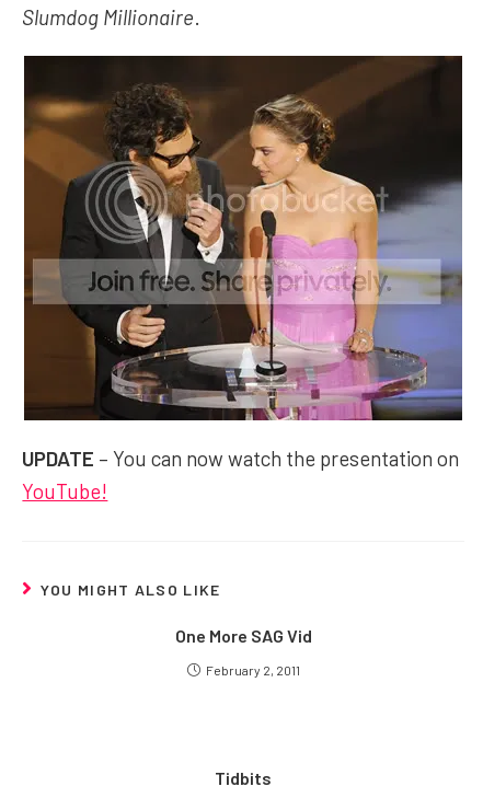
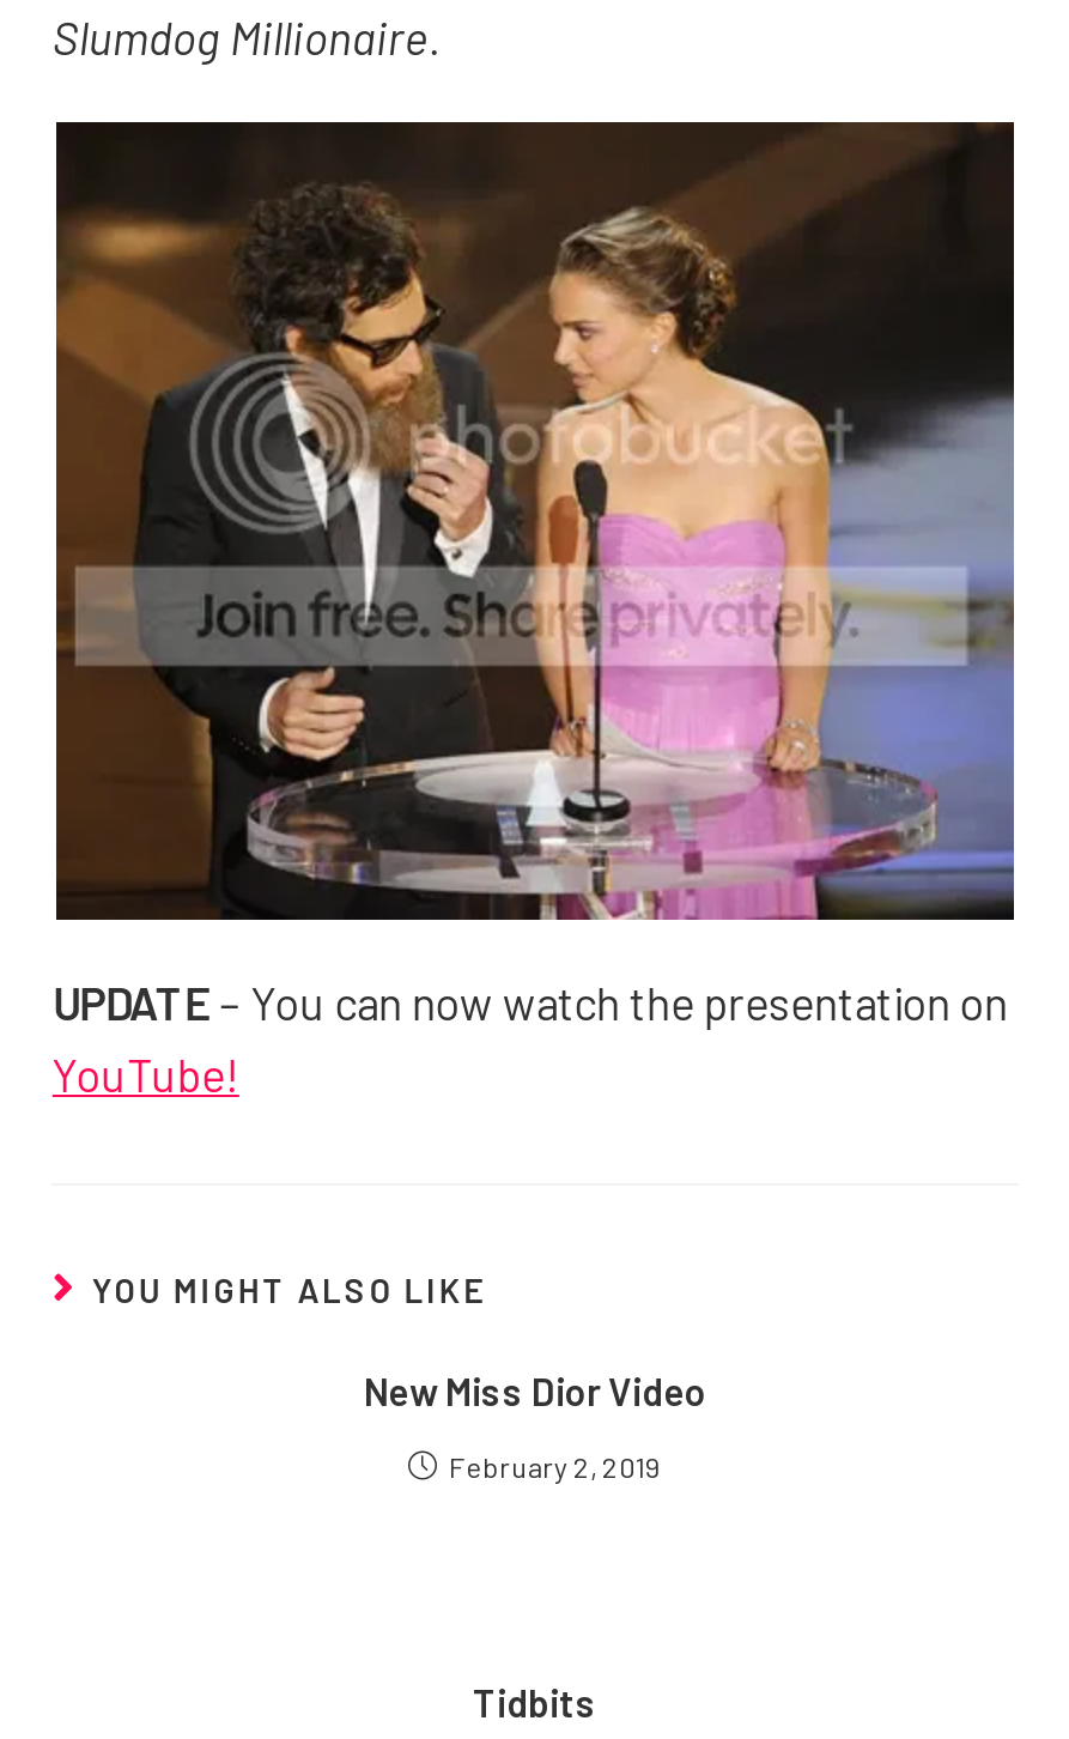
[175,625,312,646] One More SAG Vid -> [364,1368,706,1413] New Miss Dior Video
[205,662,300,678] February 2, 2011 -> [449,1449,662,1483] February 2, 2019

